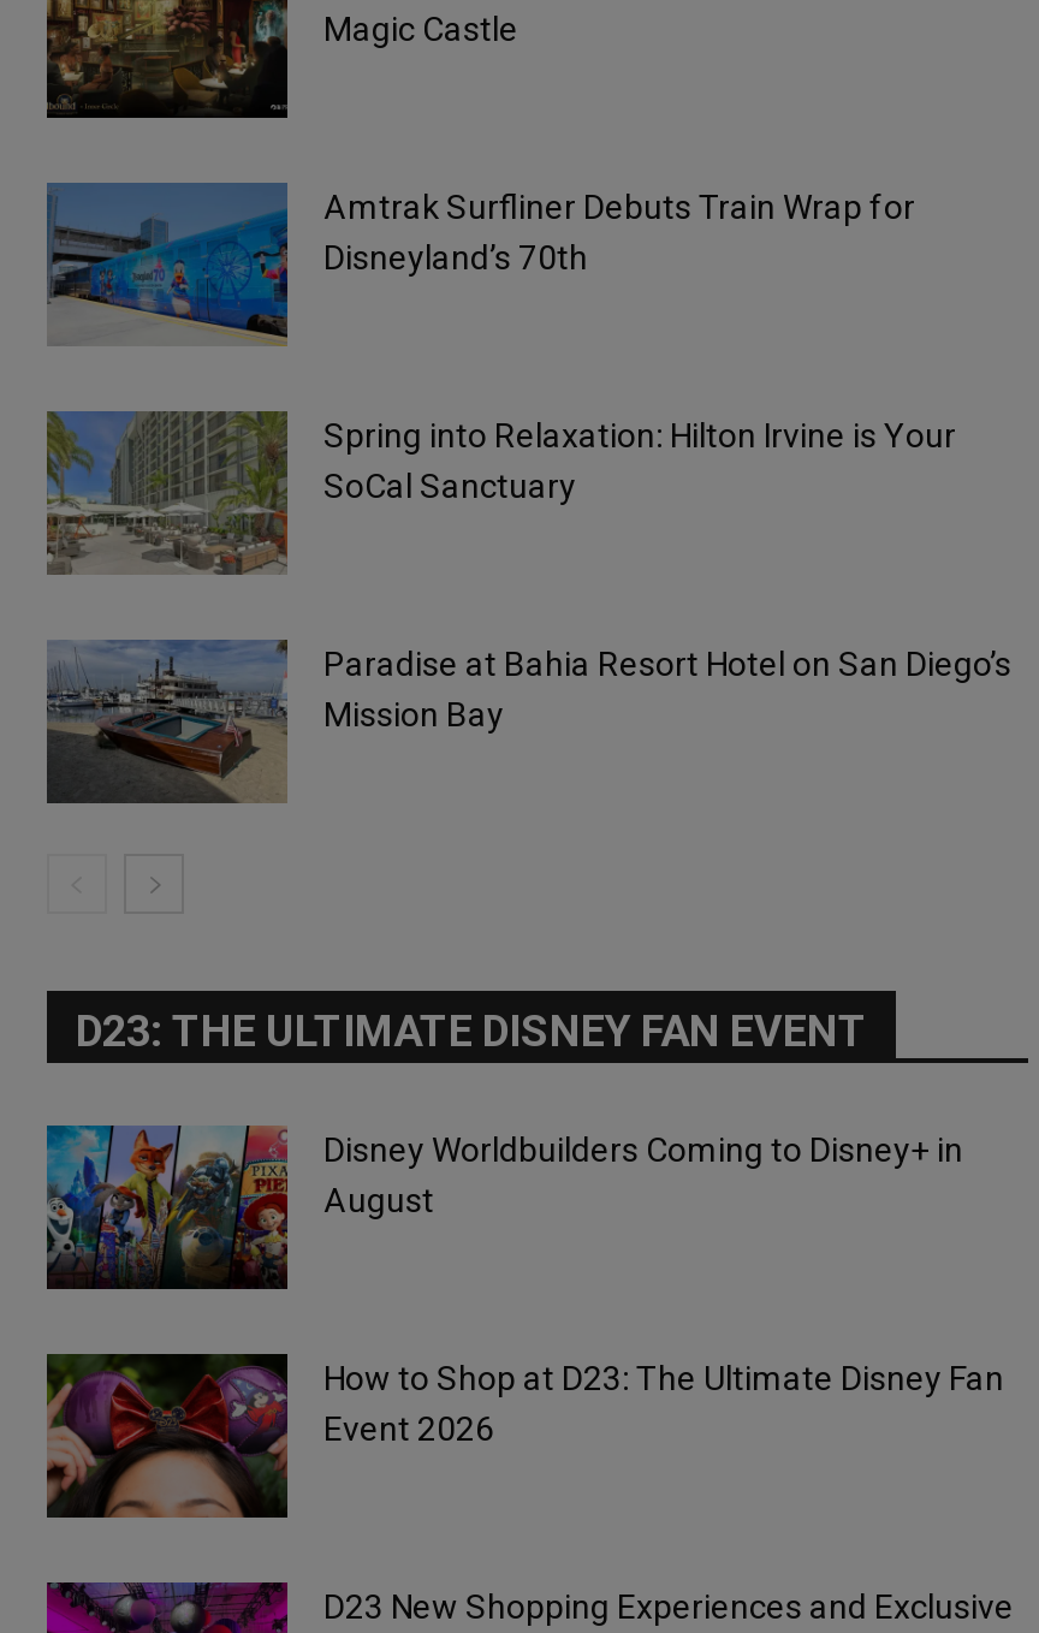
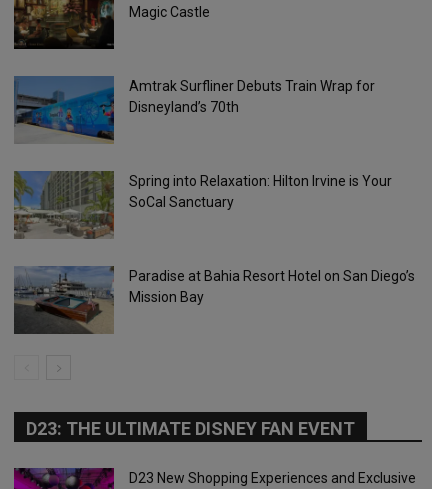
[44,1123,963,1291] [image] | Disney Worldbuilders Coming to Disney+ in | August -> none
[44,1352,1004,1520] [image] | How to Shop at D23: The Ultimate Disney Fan | Event 2026 -> none

